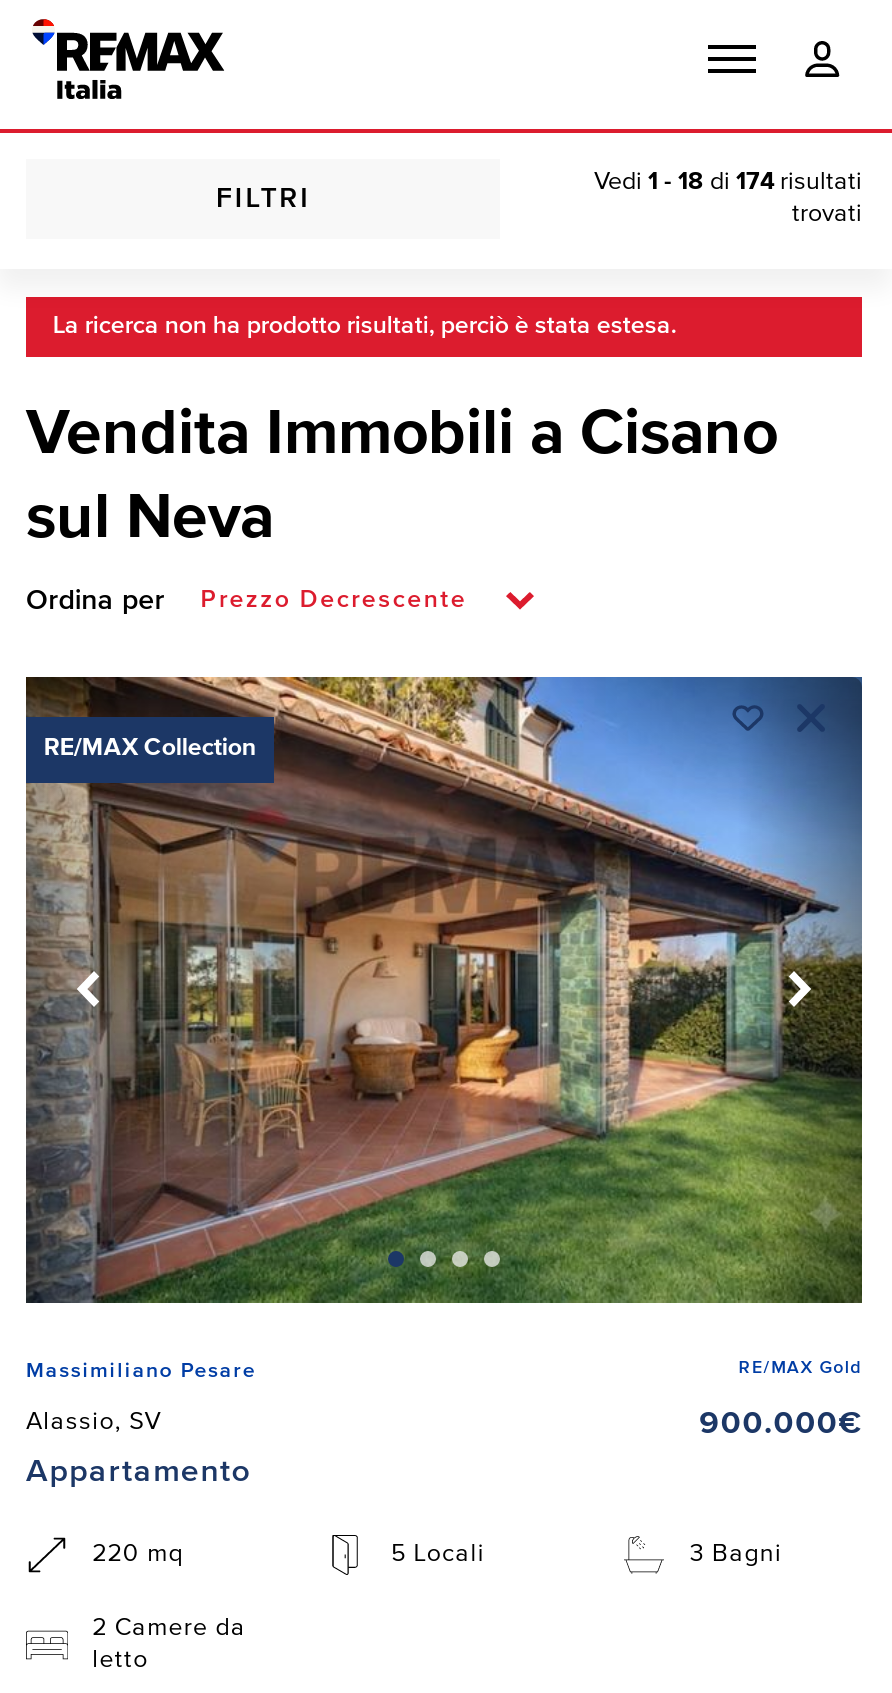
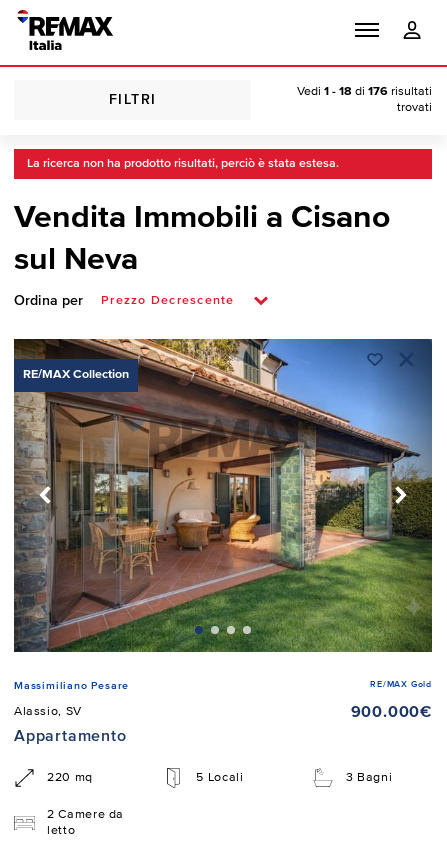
[594,169,862,195] Vedi 1 - 18 di 174 risultati -> [297,85,432,98] Vedi 1 - 18 di 176 risultati

